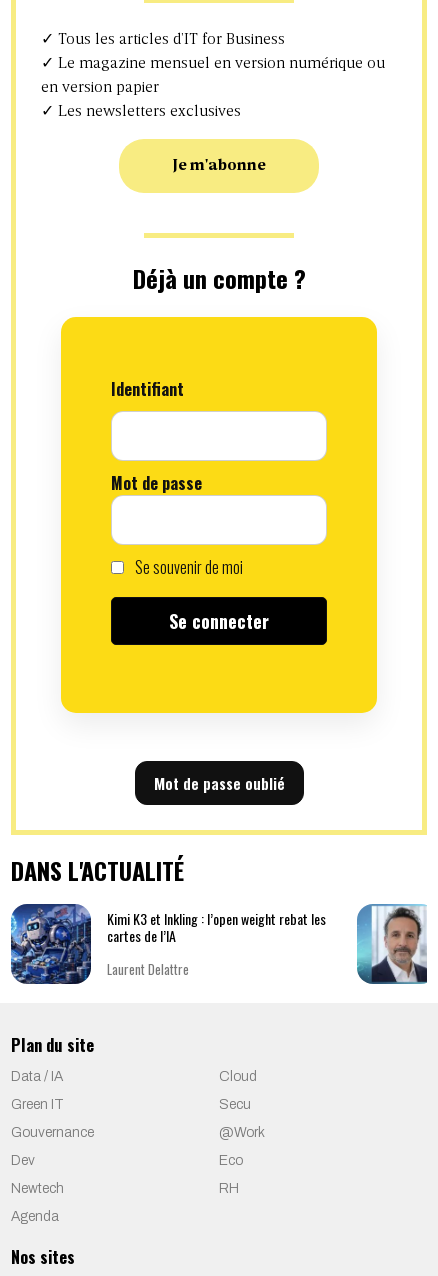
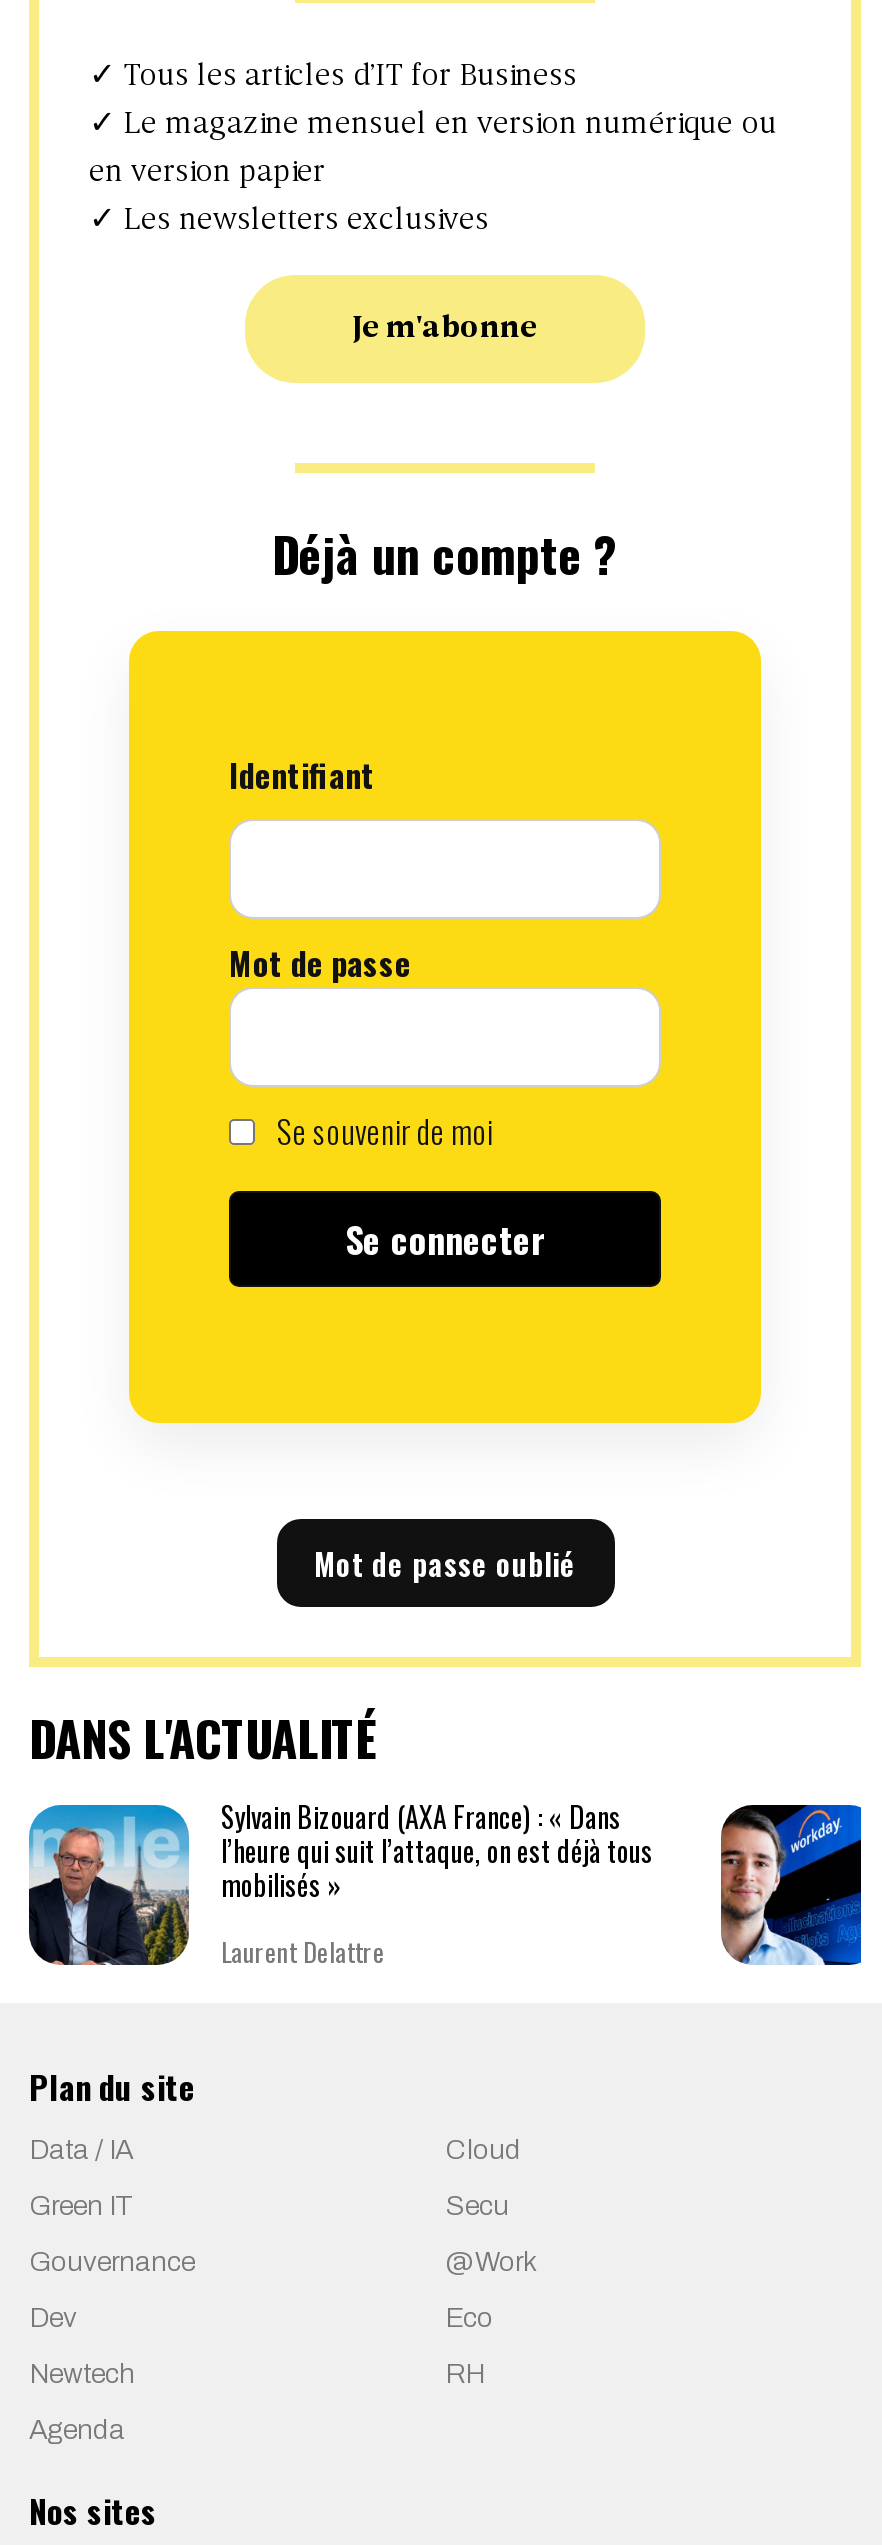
[10,903,326,985] [image] | Kimi K3 et Inkling : l’open weight rebat les | cartes de l’IA -> [27,1795,653,1966] [image] | Sylvain Bizouard (AXA France) : « Dans | l’heure qui suit l’attaque, on est déjà tous | mobilisés »
[356,903,428,985] [image] -> [719,1802,863,1966] [image]

